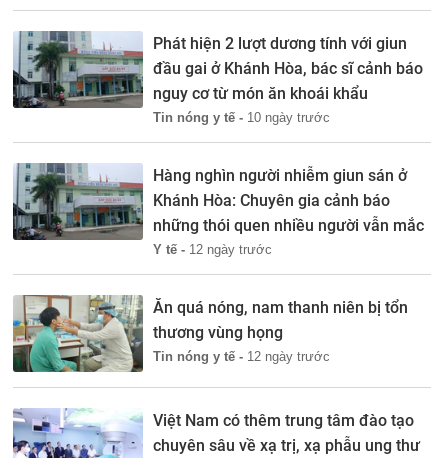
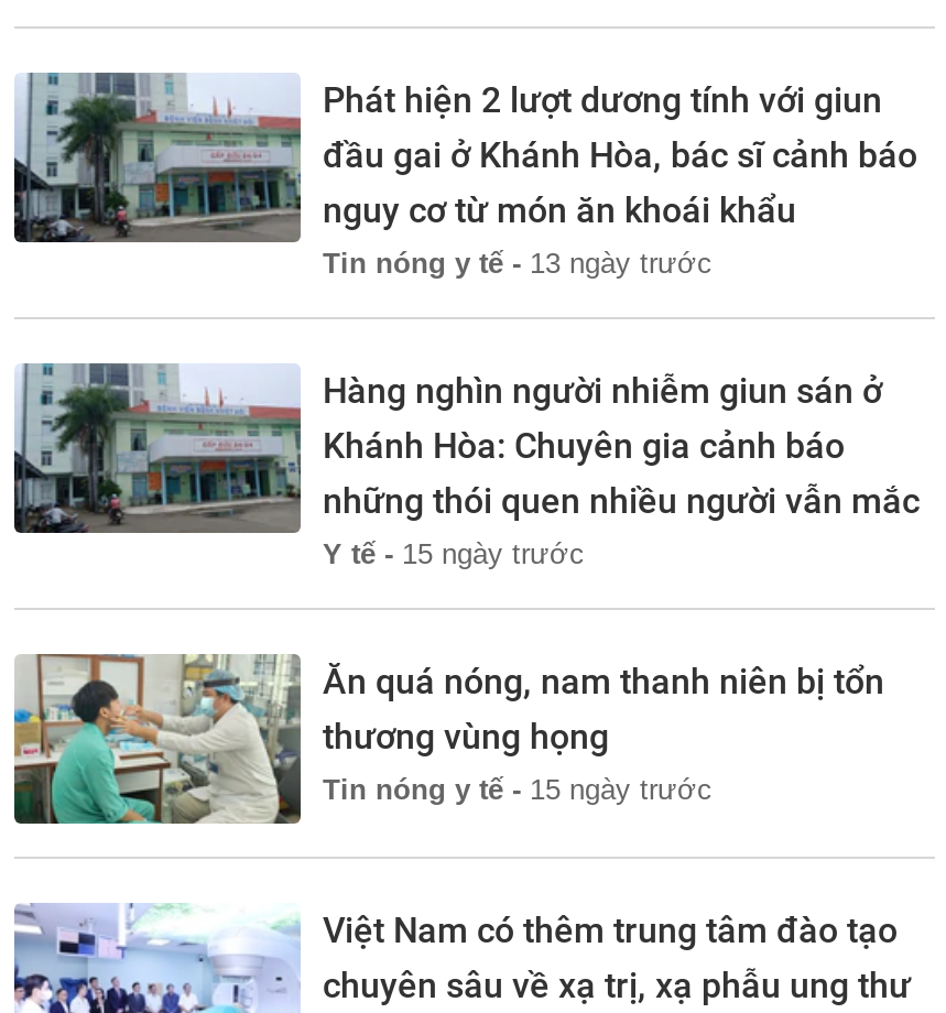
[153,109,330,124] Tin nóng y tế - 10 ngày trước -> [323,246,713,279] Tin nóng y tế - 13 ngày trước
[153,241,272,256] Y tế - 12 ngày trước -> [323,536,585,569] Y tế - 15 ngày trước
[153,348,330,363] Tin nóng y tế - 12 ngày trước -> [323,772,713,805] Tin nóng y tế - 15 ngày trước

